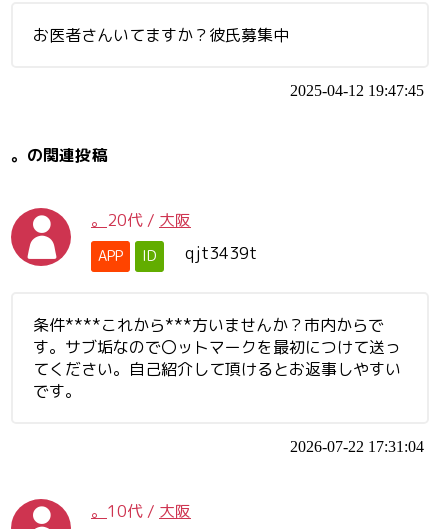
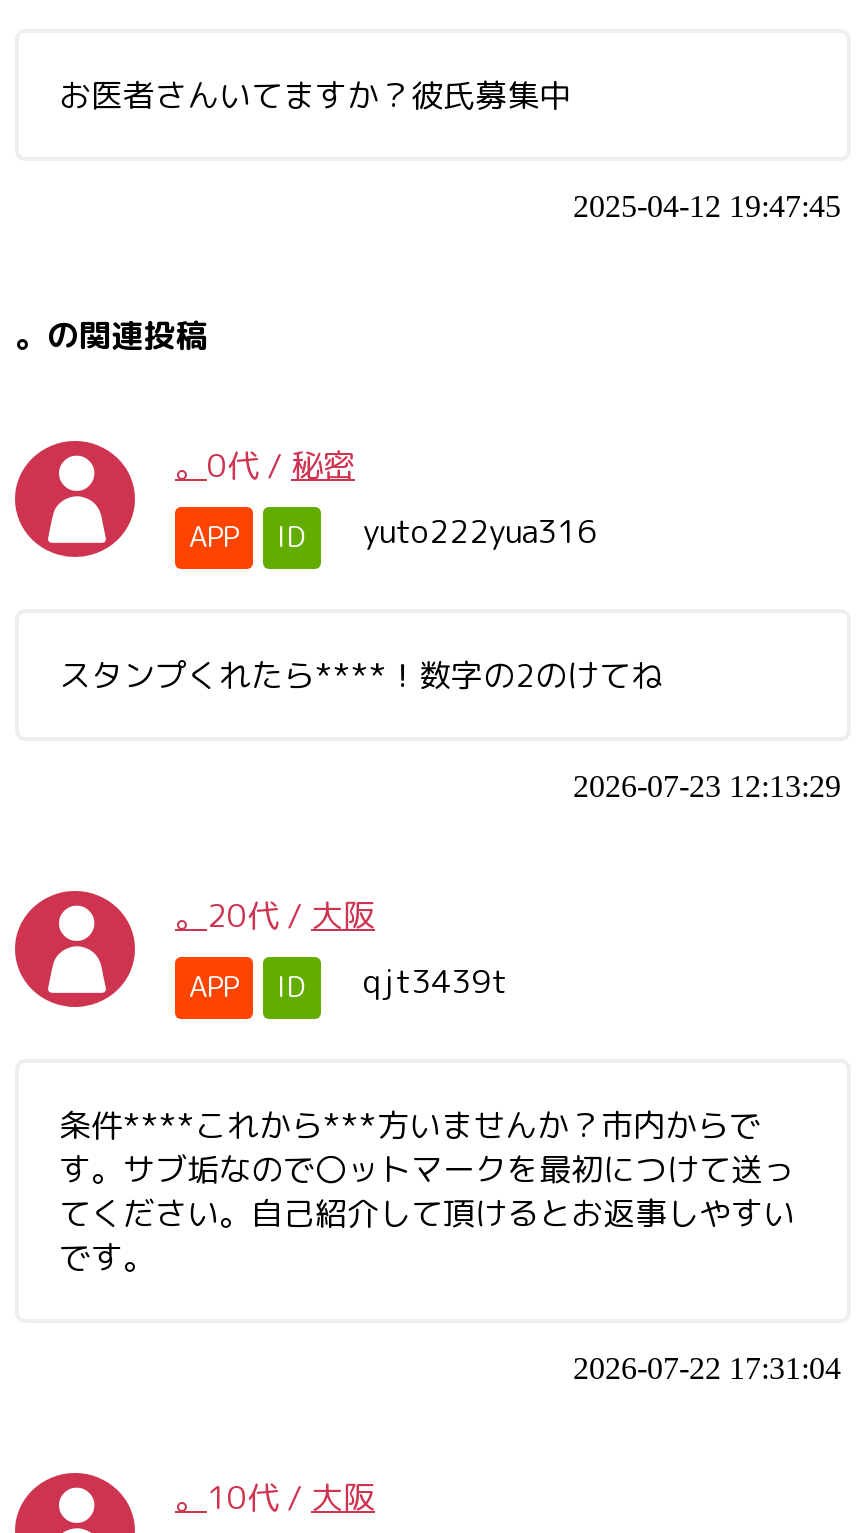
none -> [59,443,841,803] 。0代/秘密 | APP | ID | yuto222yua316 | スタンプくれたら****！数字の2のけてね | 2026-07-23 12:13:29

